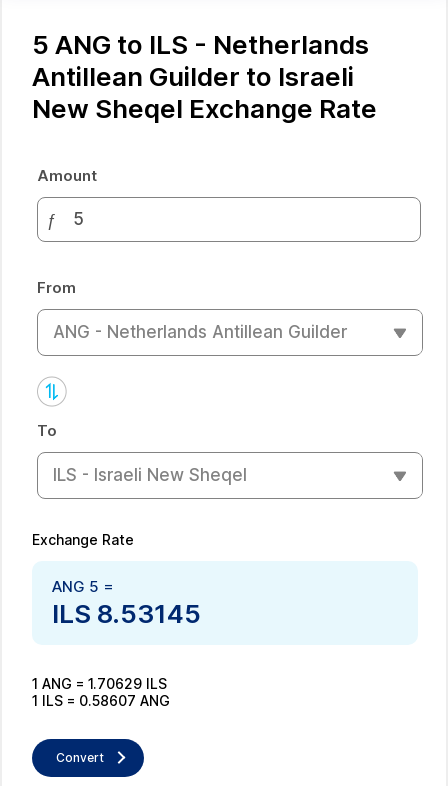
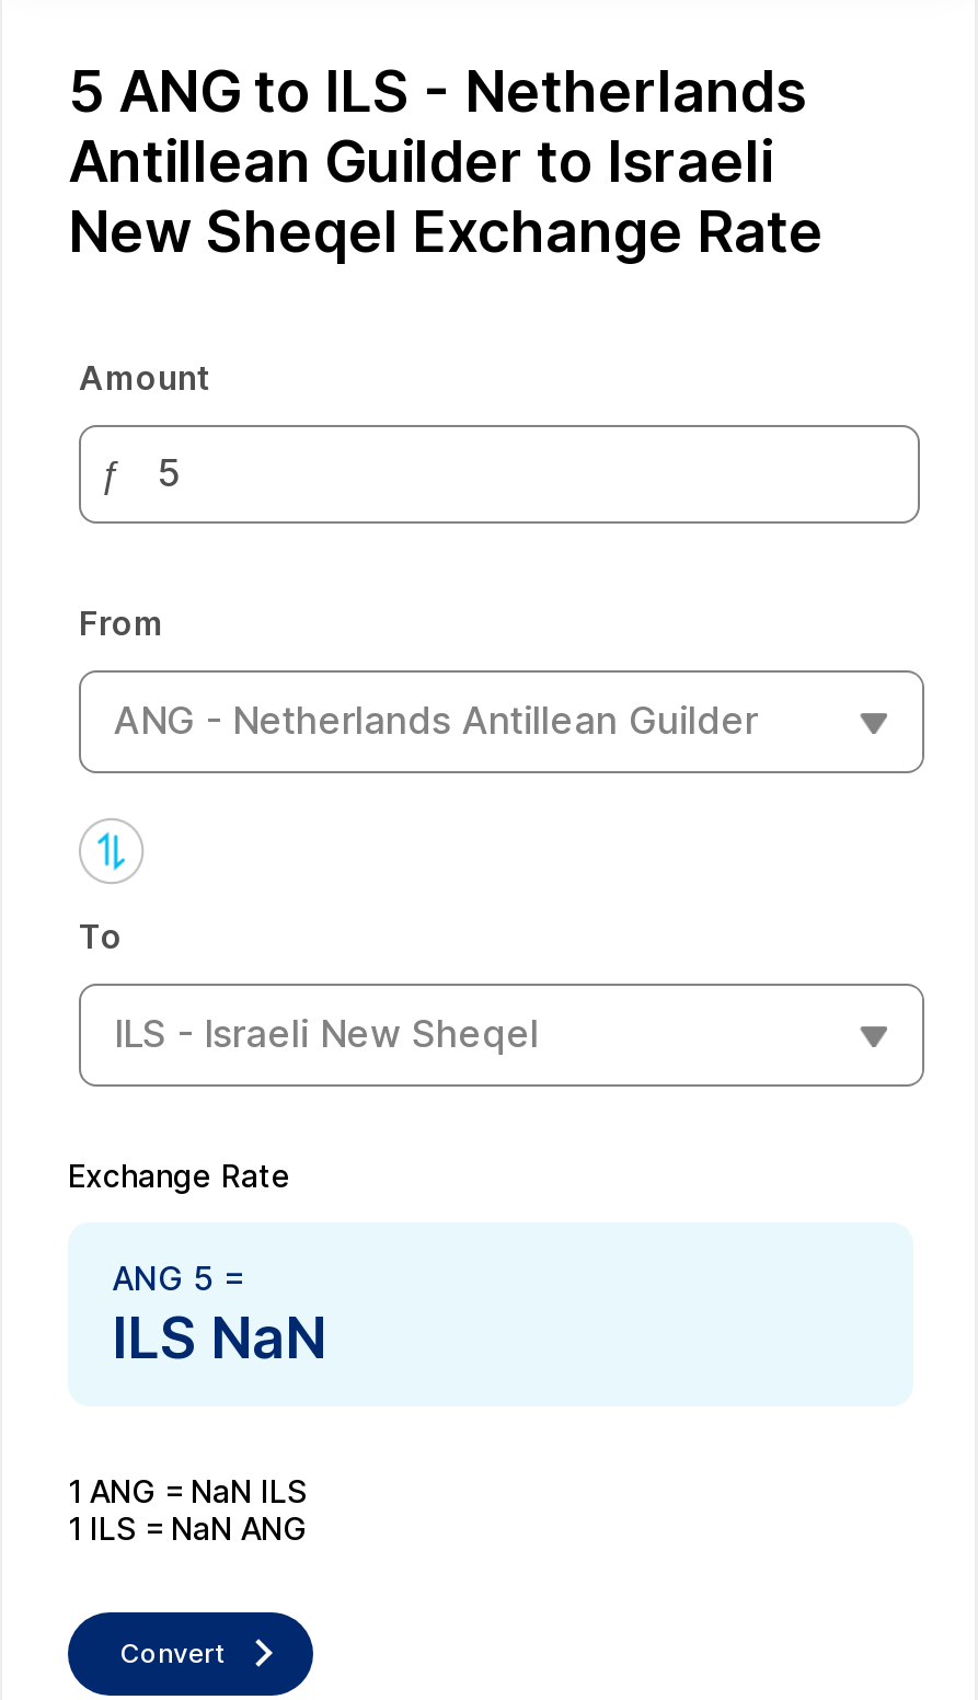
[52,597,201,628] ILS 8.53145 -> [112,1302,326,1370] ILS NaN
[32,674,167,691] 1 ANG = 1.70629 ILS -> [68,1471,307,1508] 1 ANG = NaN ILS
[32,691,170,708] 1 ILS = 0.58607 ANG -> [68,1508,307,1546] 1 ILS = NaN ANG

